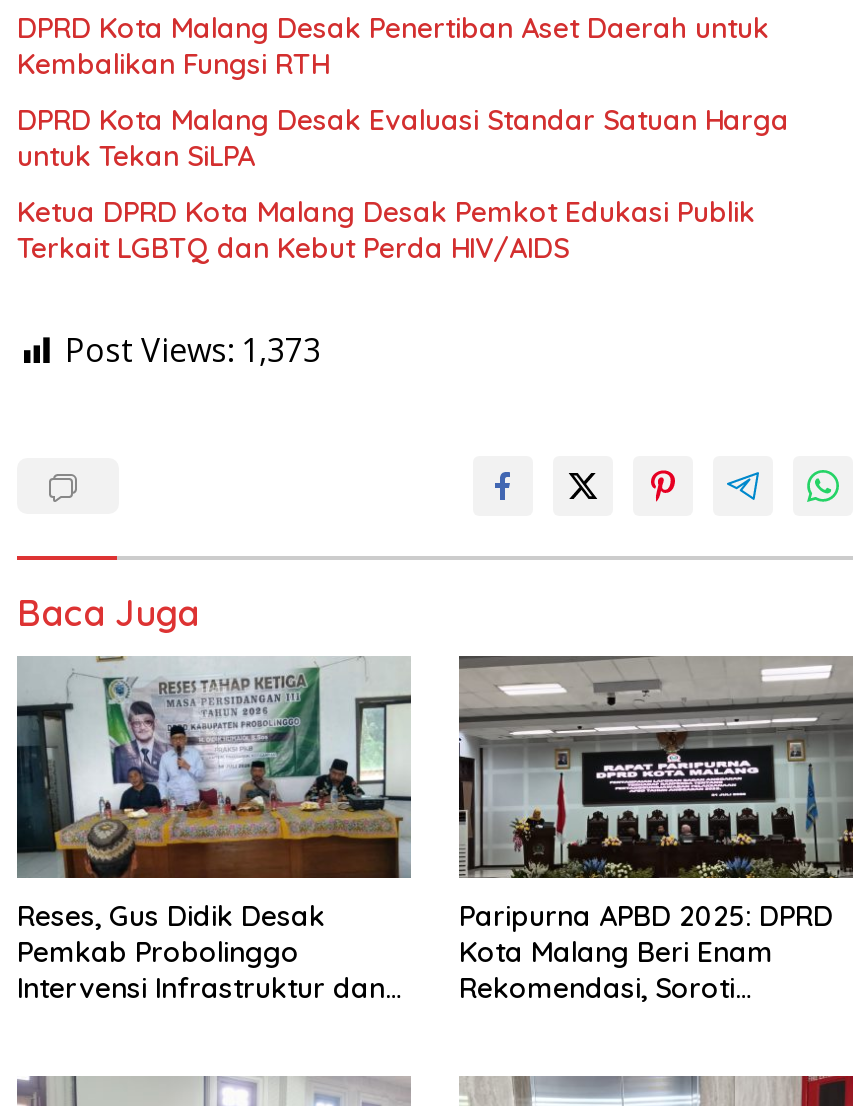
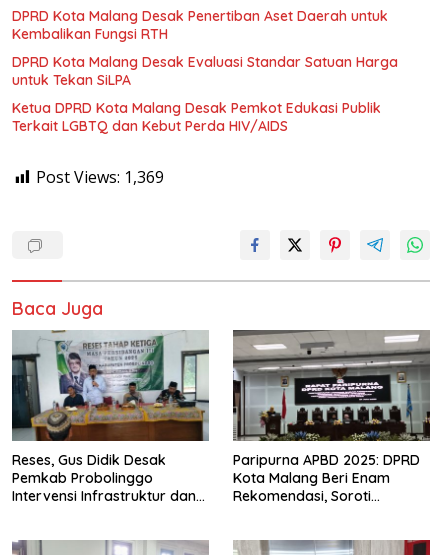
[65,328,321,372] Post Views: 1,373 -> [36,166,164,188] Post Views: 1,369

